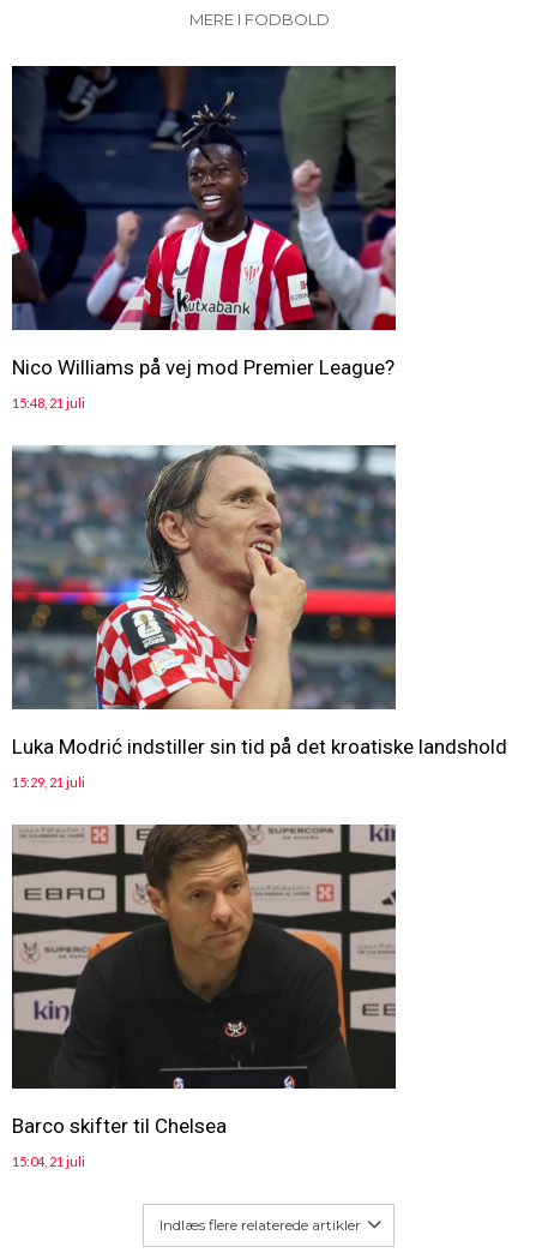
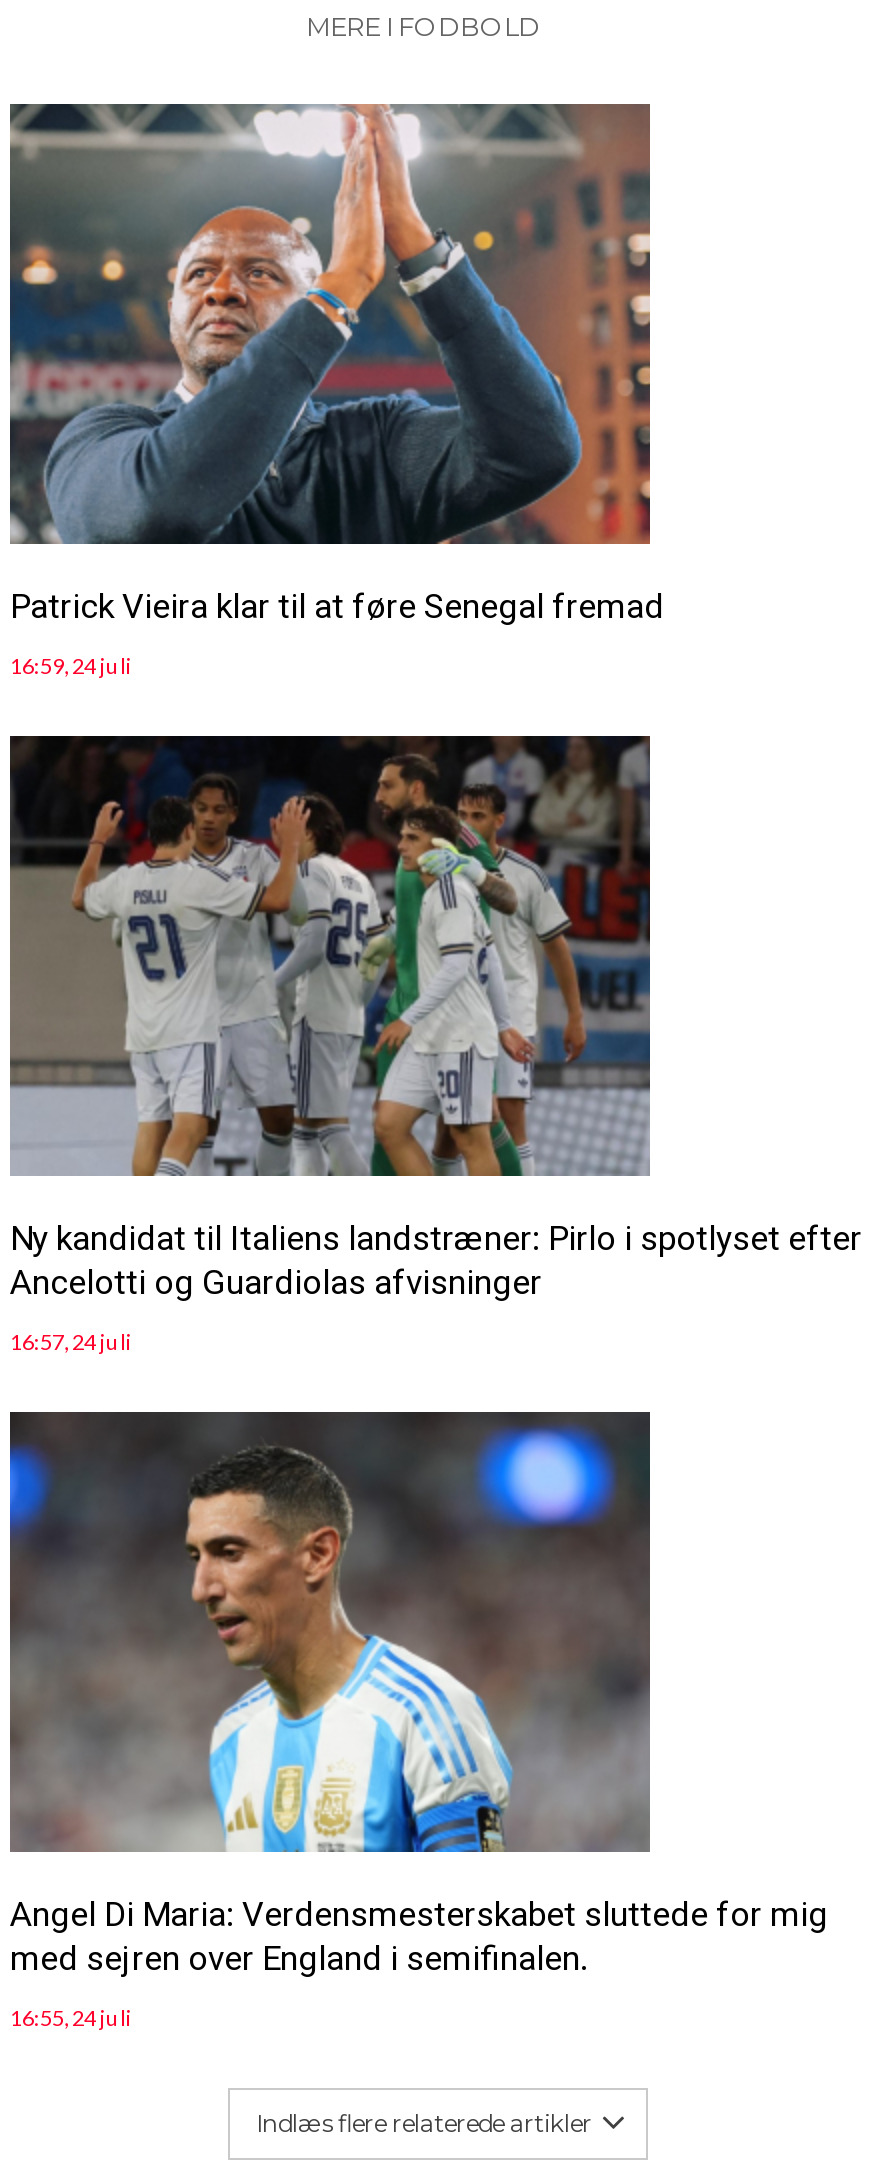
[11,65,396,294] [image] -> [8,102,652,546] [image]
[12,355,395,379] Nico Williams på vej mod Premier League? -> [10,586,664,626] Patrick Vieira klar til at føre Senegal fremad
[12,395,85,410] 15:48, 21 juli -> [10,652,132,678] 16:59, 24 juli
[12,444,397,673] [image] -> [10,734,652,1178] [image]
[12,735,507,759] Luka Modrić indstiller sin tid på det kroatiske landshold -> [10,1218,862,1302] Ny kandidat til Italiens landstræner: Pirlo i spotlyset efter | Ancelotti og Guardiolas afvisninger
[12,774,85,790] 15:29, 21 juli -> [10,1328,132,1354] 16:57, 24 juli
[11,823,396,1138] [image] | Barco skifter til Chelsea -> [8,1410,828,1978] [image] | Angel Di Maria: Verdensmesterskabet sluttede for mig | med sejren over England i semifinalen.
[12,1153,85,1169] 15:04, 21 juli -> [10,2004,132,2030] 16:55, 24 juli

